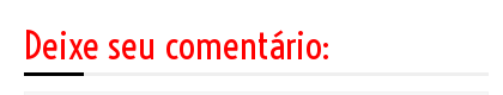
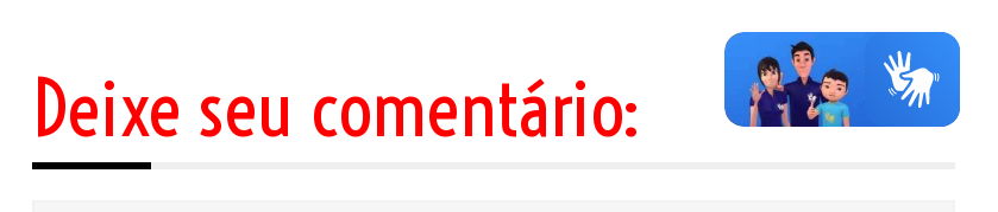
none -> [722,30,962,129] [image]

